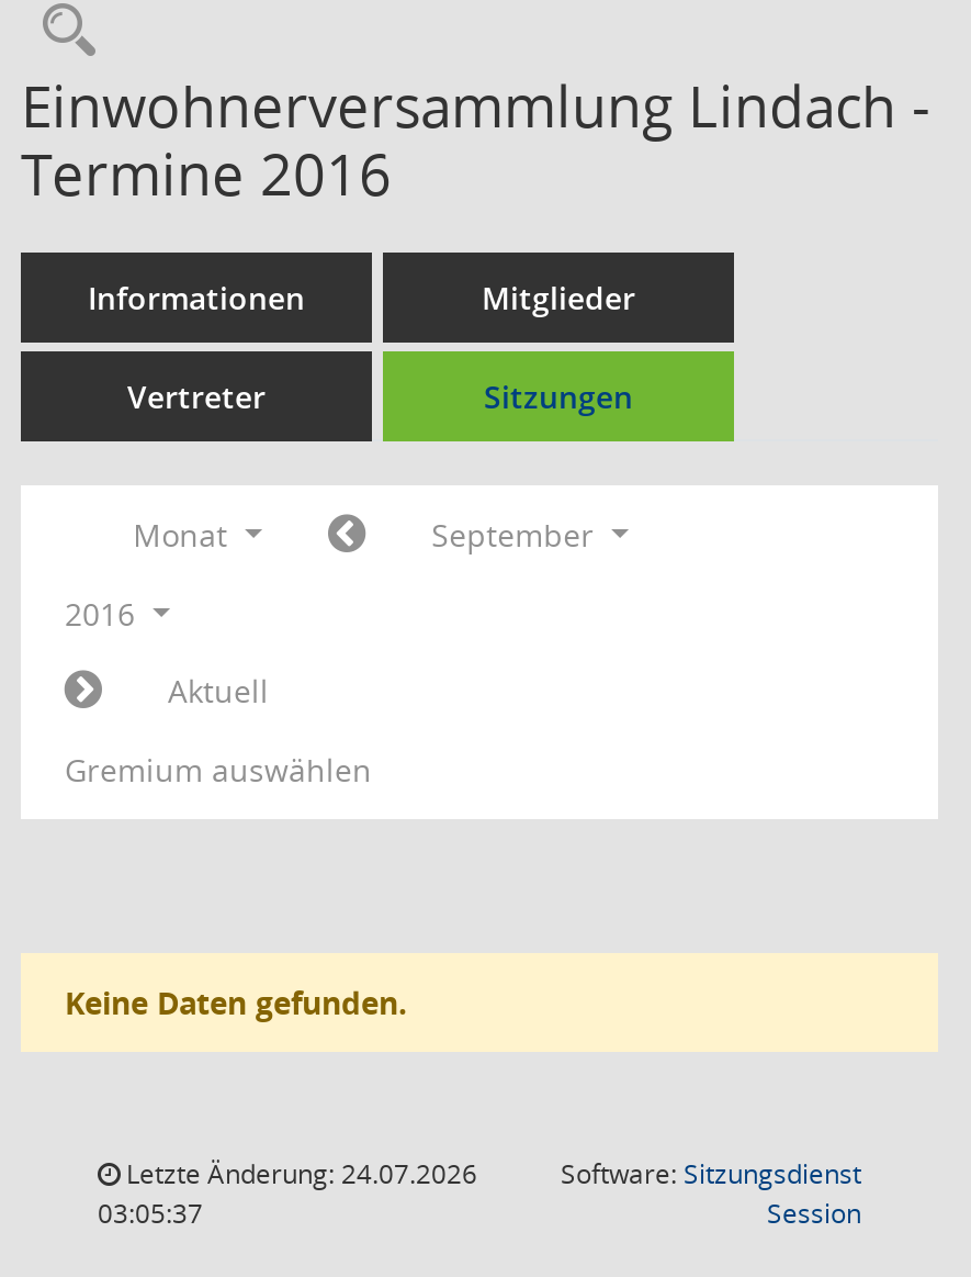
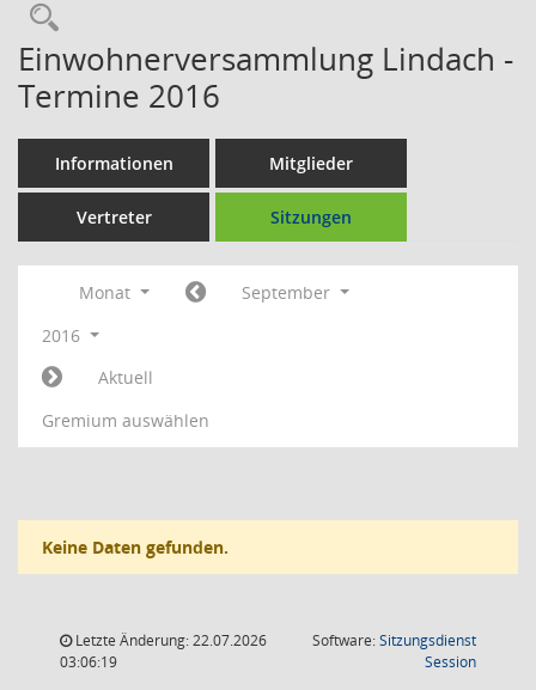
[120,1155,477,1192] Letzte Änderung: 24.07.2026 -> [72,630,267,651] Letzte Änderung: 22.07.2026
[98,1195,203,1232] 03:05:37 -> [60,652,117,672] 03:06:19

